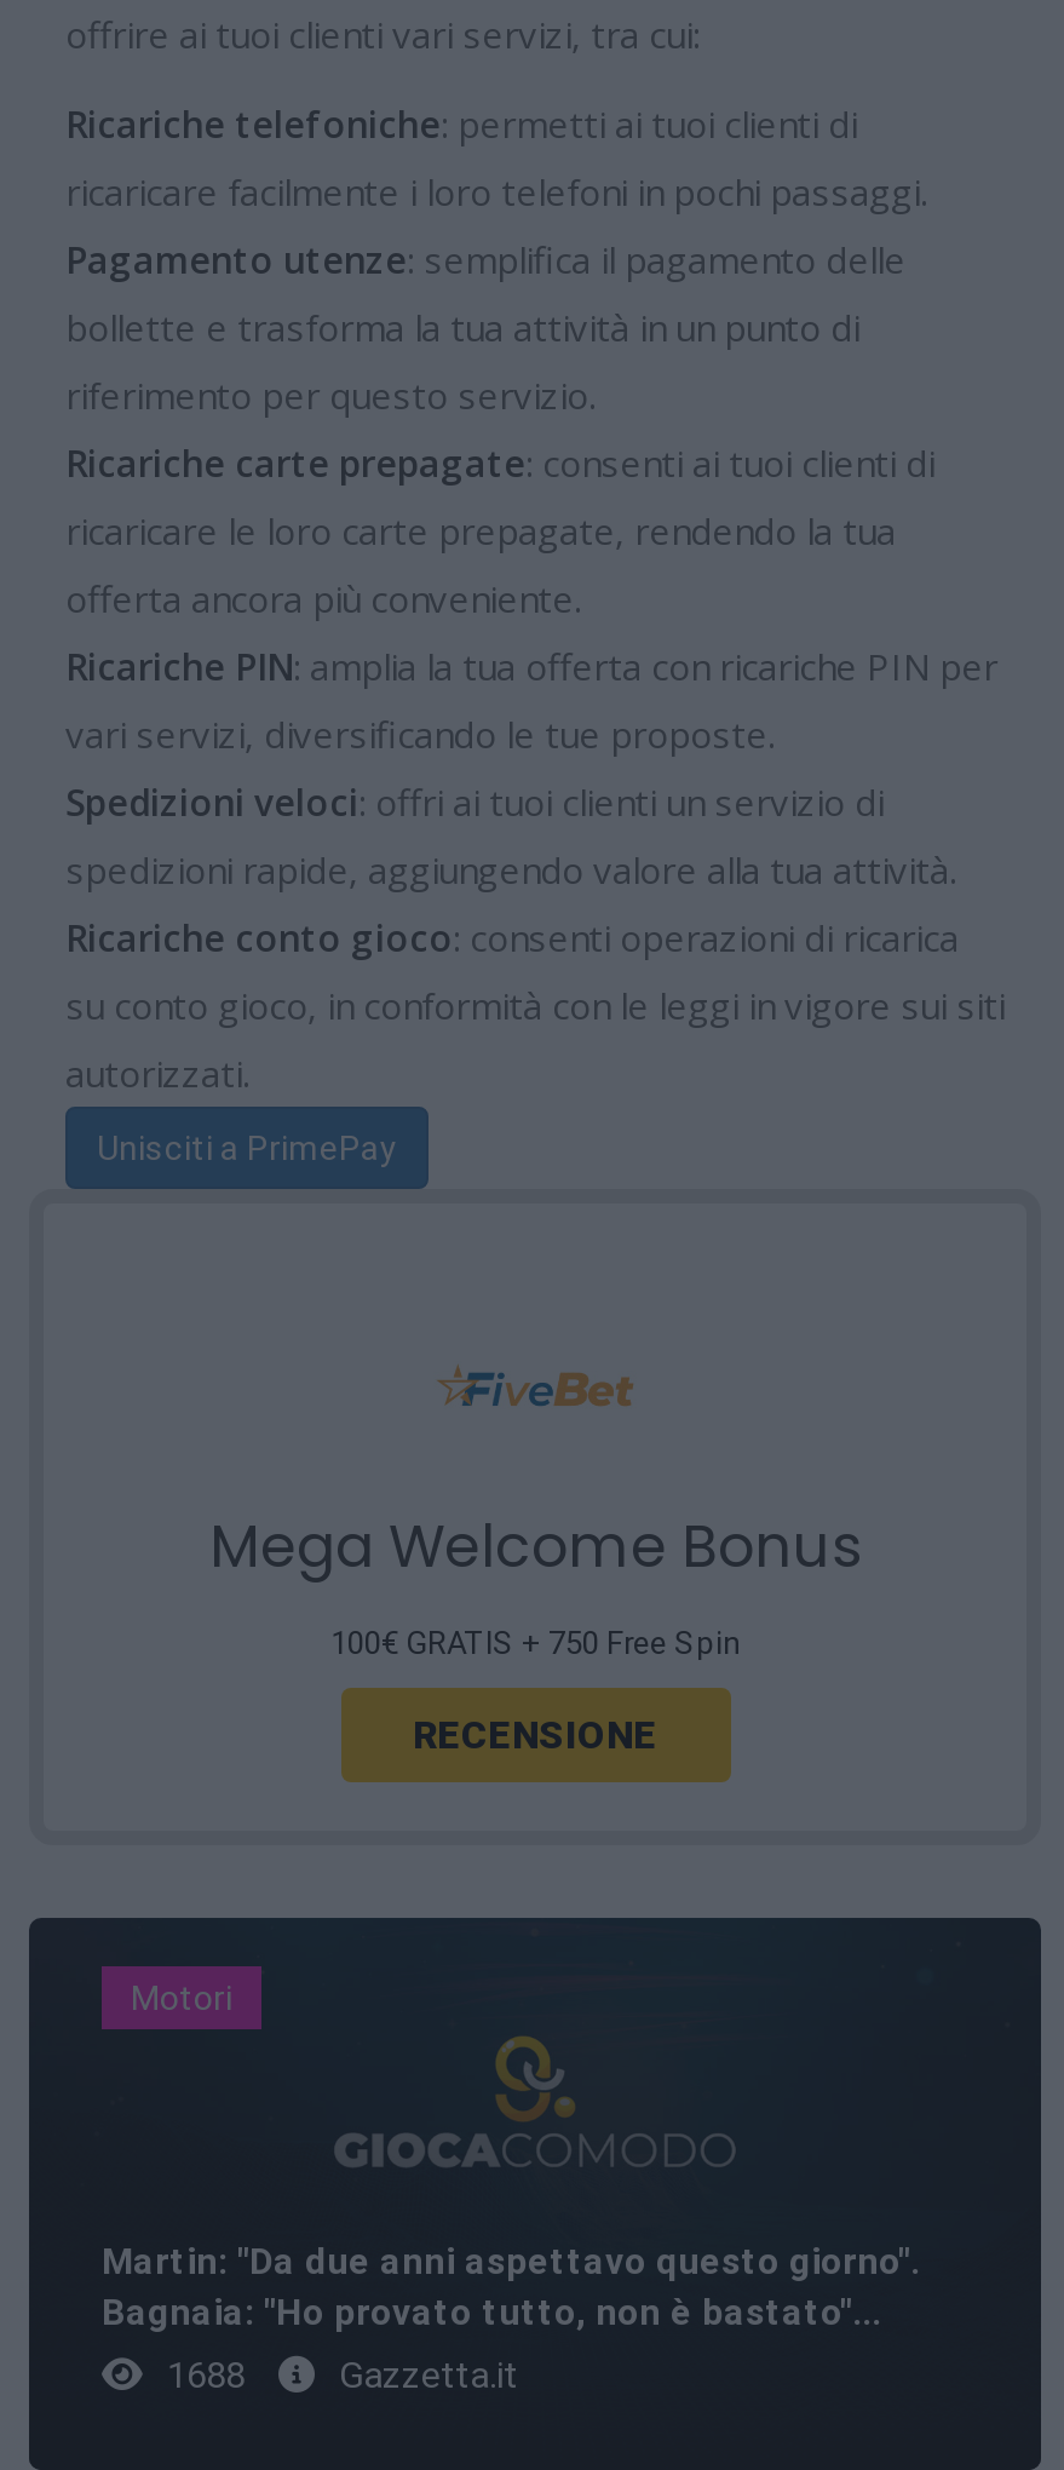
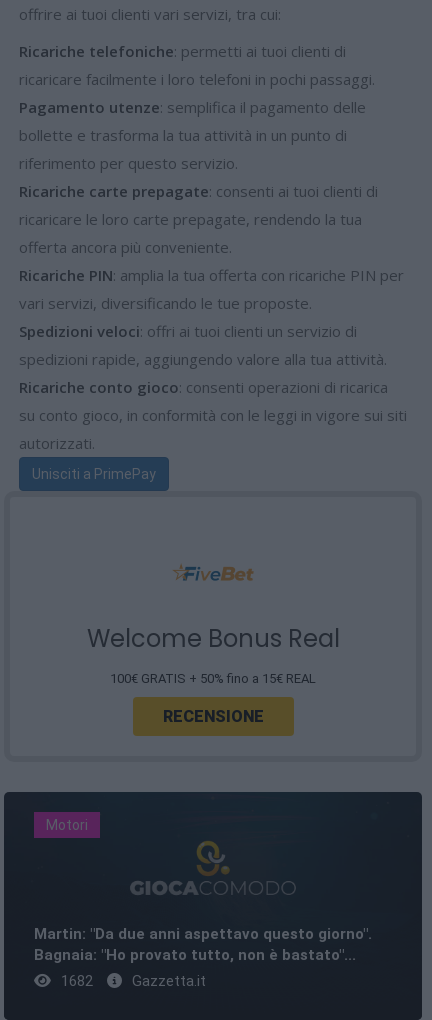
[209,1507,861,1587] Mega Welcome Bonus -> [86,622,339,655] Welcome Bonus Real
[330,1626,740,1662] 100€ GRATIS + 750 Free Spin -> [110,671,316,686] 100€ GRATIS + 50% fino a 15€ REAL
[167,2355,245,2398] 1688 -> [61,972,93,990] 1682

